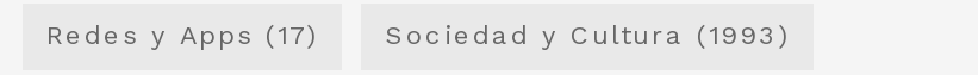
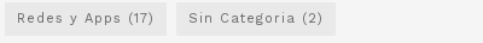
[385,20,790,51] Sociedad y Cultura (1993) -> [188,11,324,26] Sin Categoria (2)

